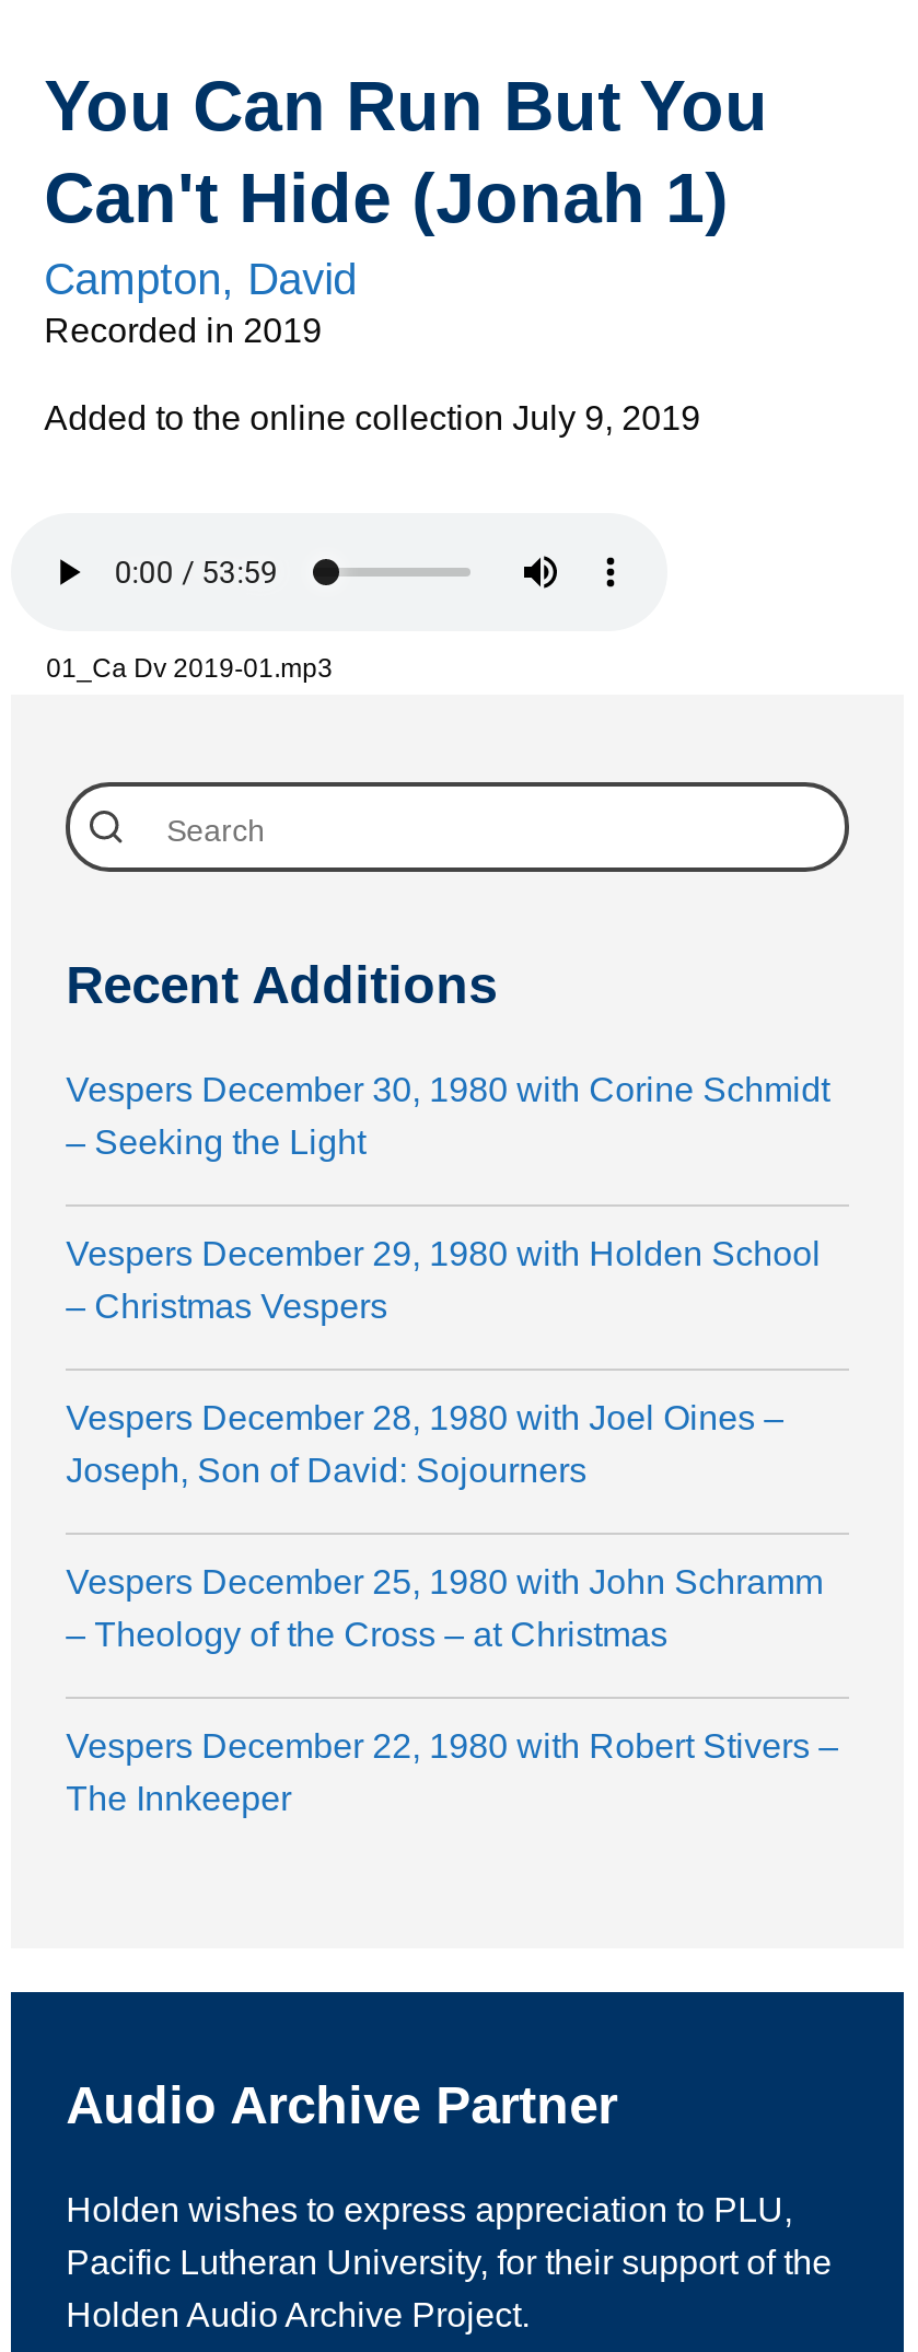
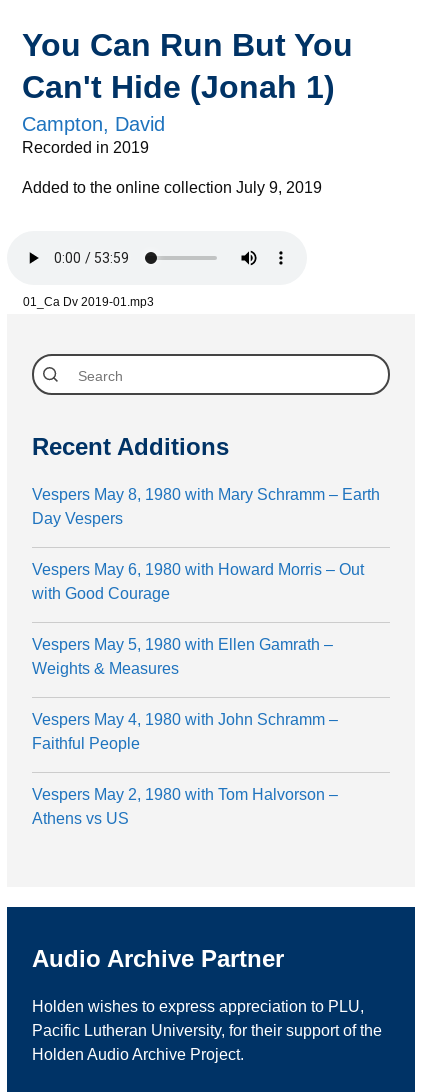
[66,1071,830,1161] Vespers December 30, 1980 with Corine Schmidt | – Seeking the Light -> [32,486,380,527] Vespers May 8, 1980 with Mary Schramm – Earth | Day Vespers
[66,1235,821,1325] Vespers December 29, 1980 with Holden School | – Christmas Vespers -> [32,561,364,602] Vespers May 6, 1980 with Howard Morris – Out | with Good Courage
[66,1399,784,1489] Vespers December 28, 1980 with Joel Oines – | Joseph, Son of David: Sojourners -> [32,636,333,677] Vespers May 5, 1980 with Ellen Gamrath – | Weights & Measures
[66,1563,823,1653] Vespers December 25, 1980 with John Schramm | – Theology of the Cross – at Christmas -> [32,711,338,752] Vespers May 4, 1980 with John Schramm – | Faithful People
[66,1727,839,1817] Vespers December 22, 1980 with Robert Stivers – | The Innkeeper -> [32,786,338,827] Vespers May 2, 1980 with Tom Halvorson – | Athens vs US

